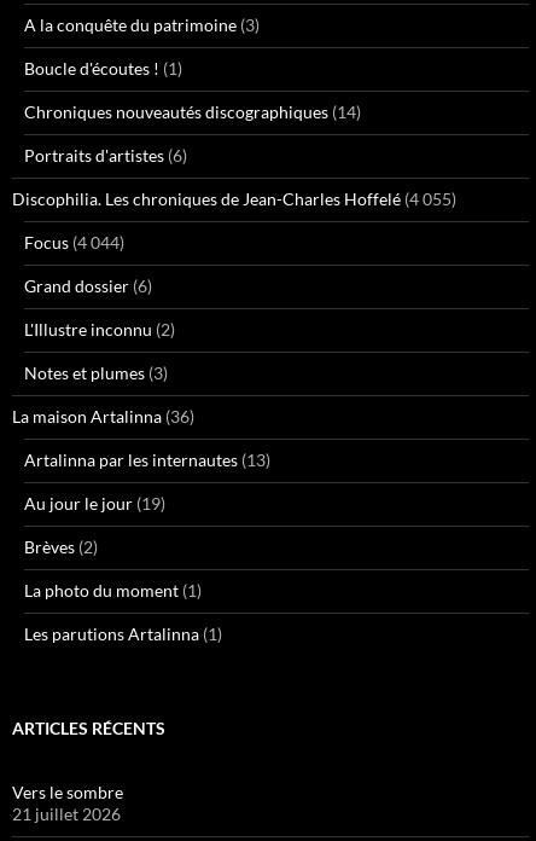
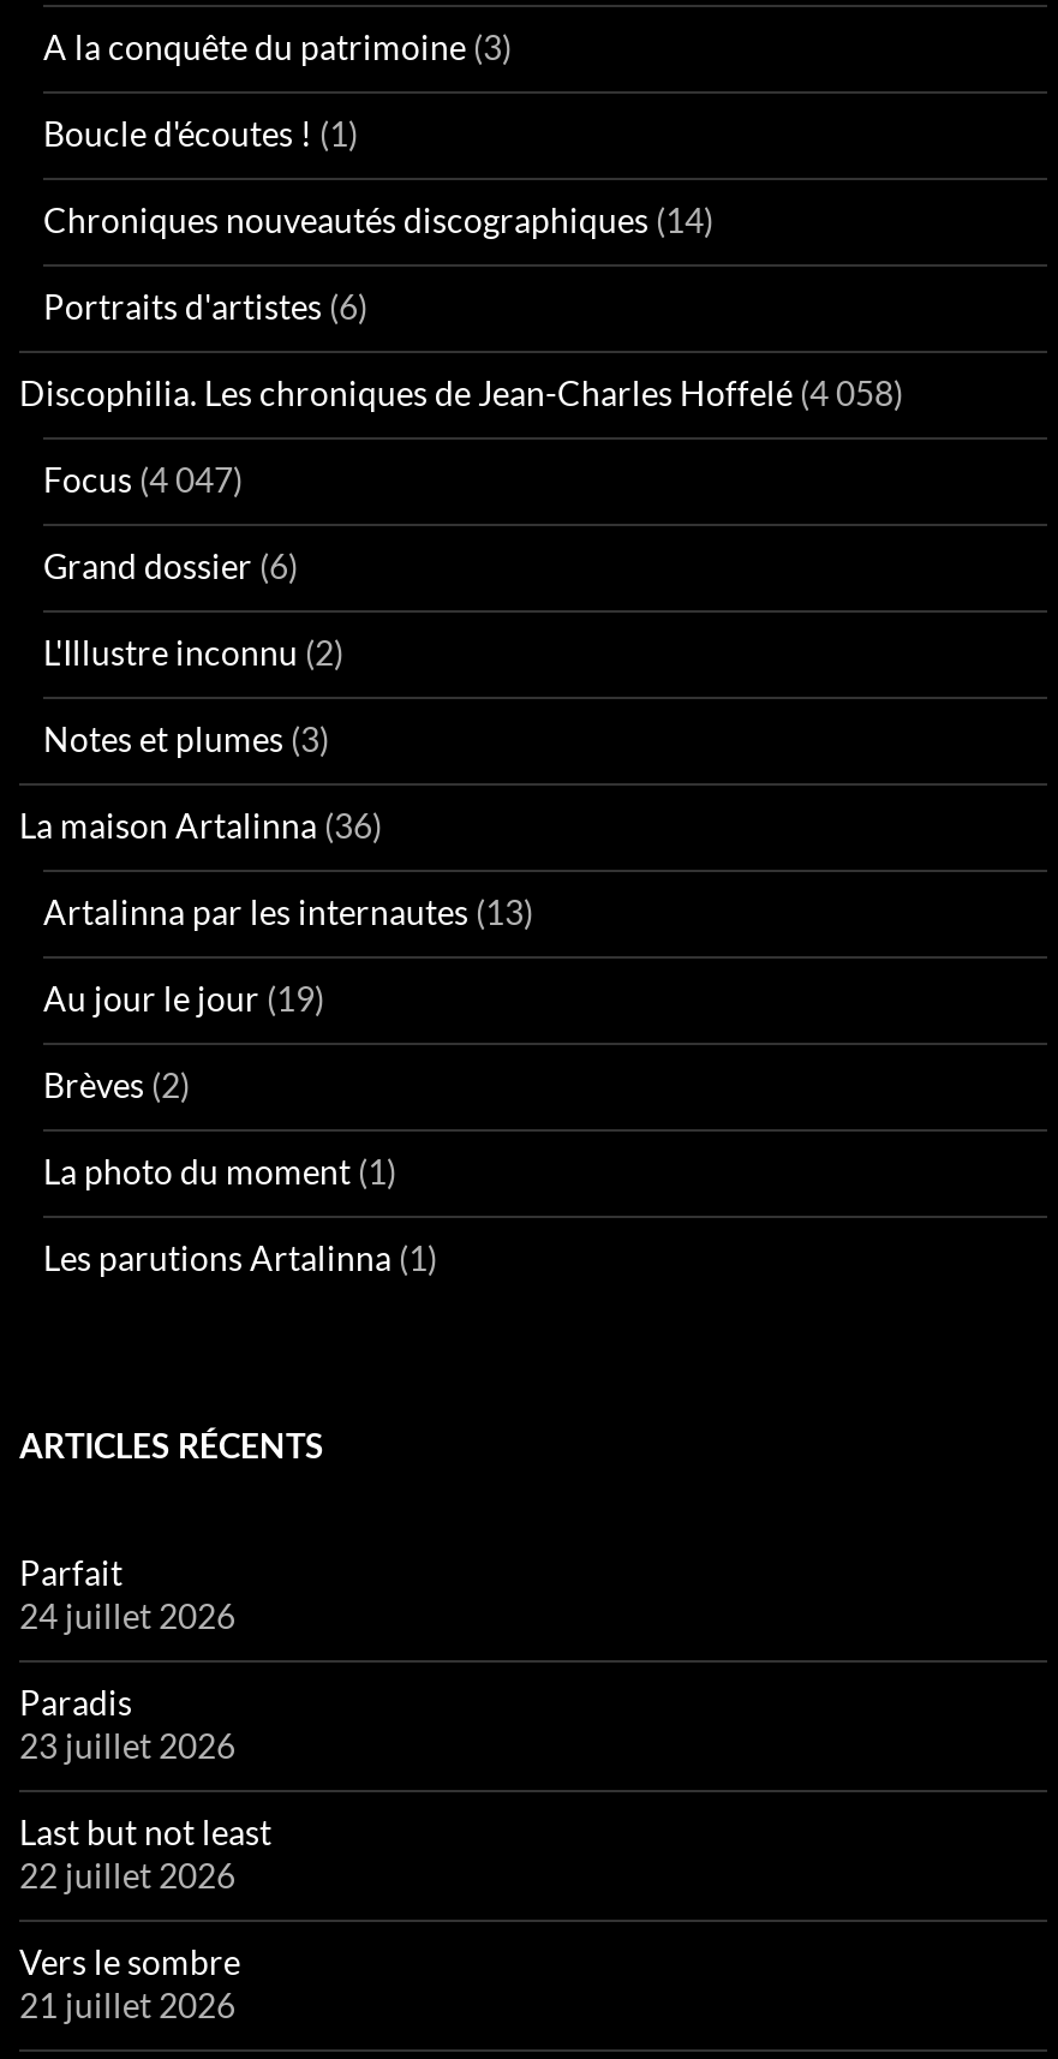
[12,188,456,209] Discophilia. Les chroniques de Jean-Charles Hoffelé (4 055) -> [19,372,903,413] Discophilia. Les chroniques de Jean-Charles Hoffelé (4 058)
[24,232,124,253] Focus (4 044) -> [43,459,243,500] Focus (4 047)
none -> [19,1552,271,1896] Parfait | 24 juillet 2026 | Paradis | 23 juillet 2026 | Last but not least | 22 juillet 2026

